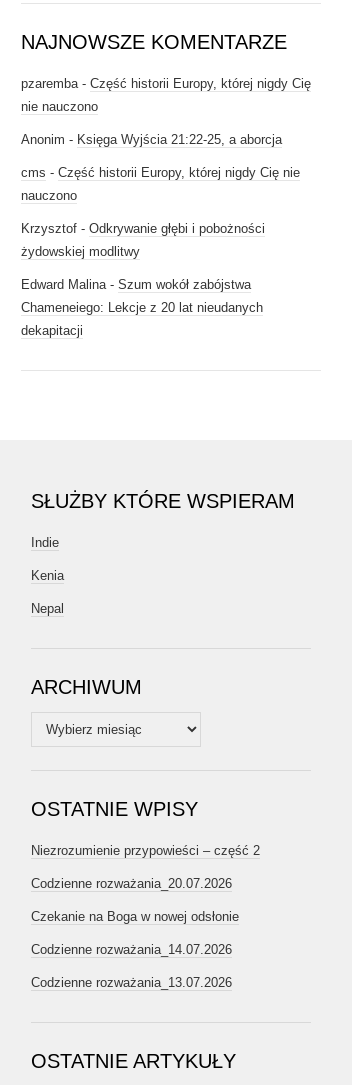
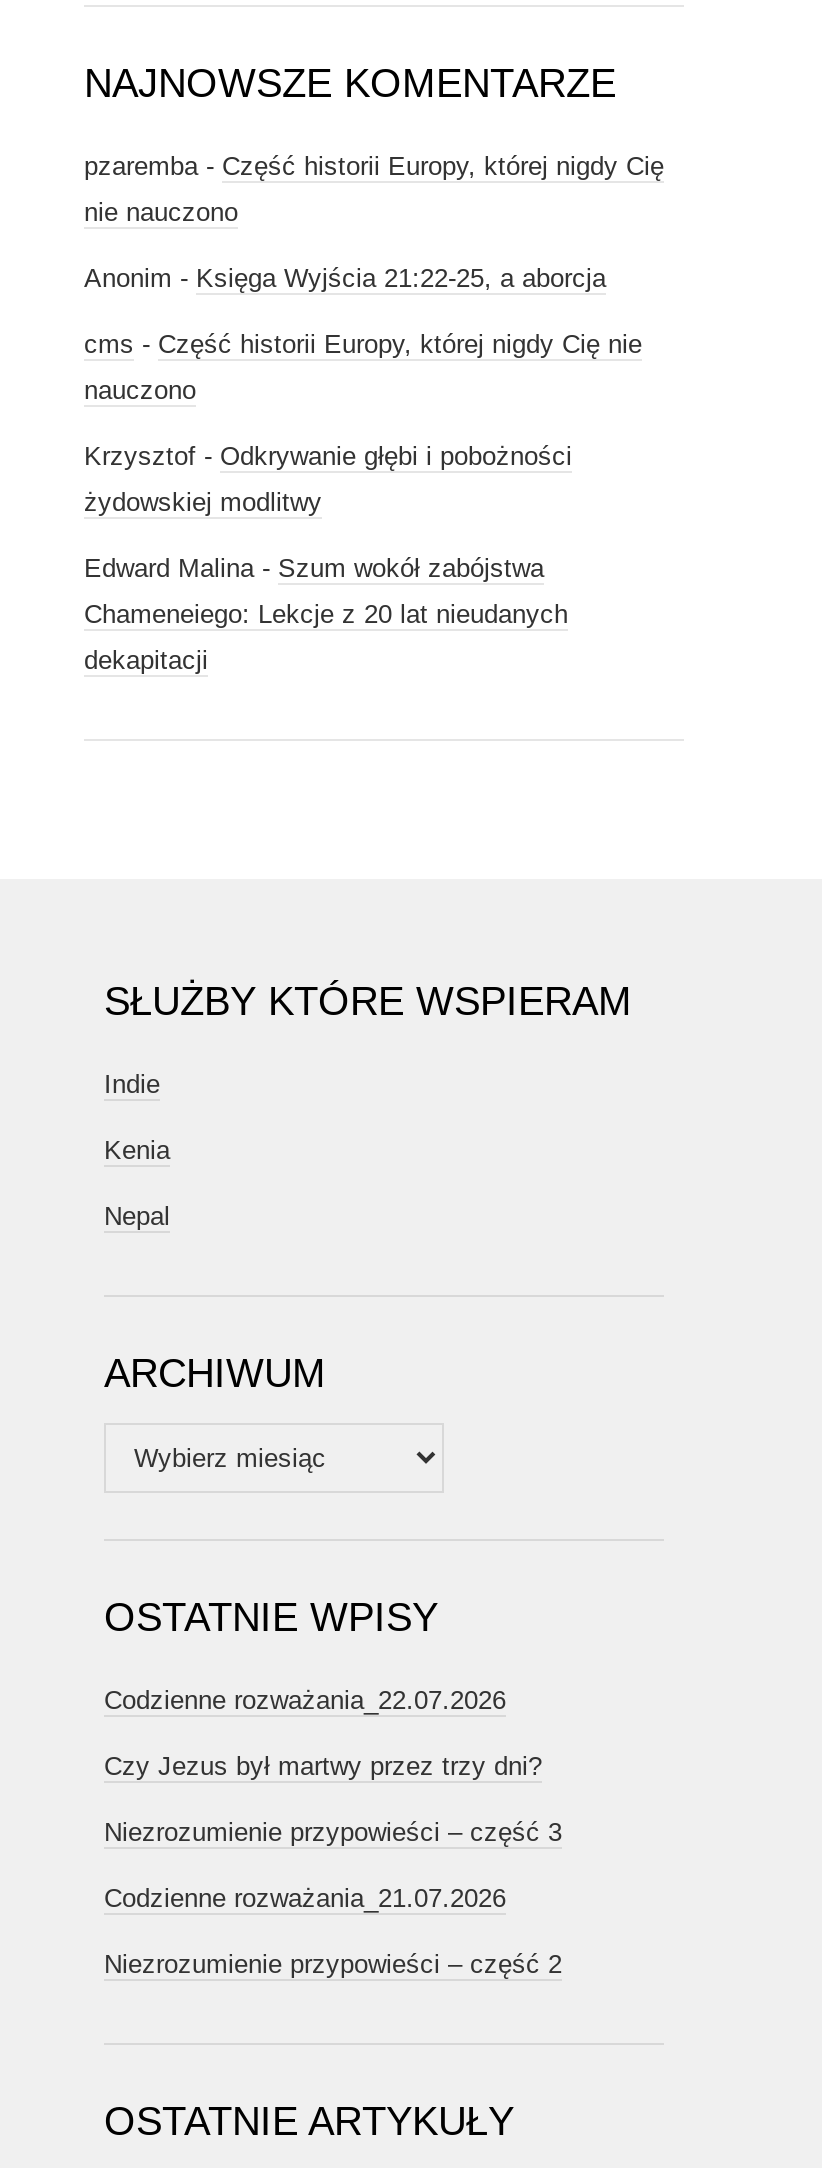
none -> [104,1685,562,1913] Codzienne rozważania_22.07.2026 | Czy Jezus był martwy przez trzy dni? | Niezrozumienie przypowieści – część 3 | Codzienne rozważania_21.07.2026
moved [31,843,260,858] -> [104,1949,562,1979]: Niezrozumienie przypowieści – część 2
[31,876,239,990] Codzienne rozważania_20.07.2026 | Czekanie na Boga w nowej odsłonie | Codzienne rozważania_14.07.2026 | Codzienne rozważania_13.07.2026 -> none

